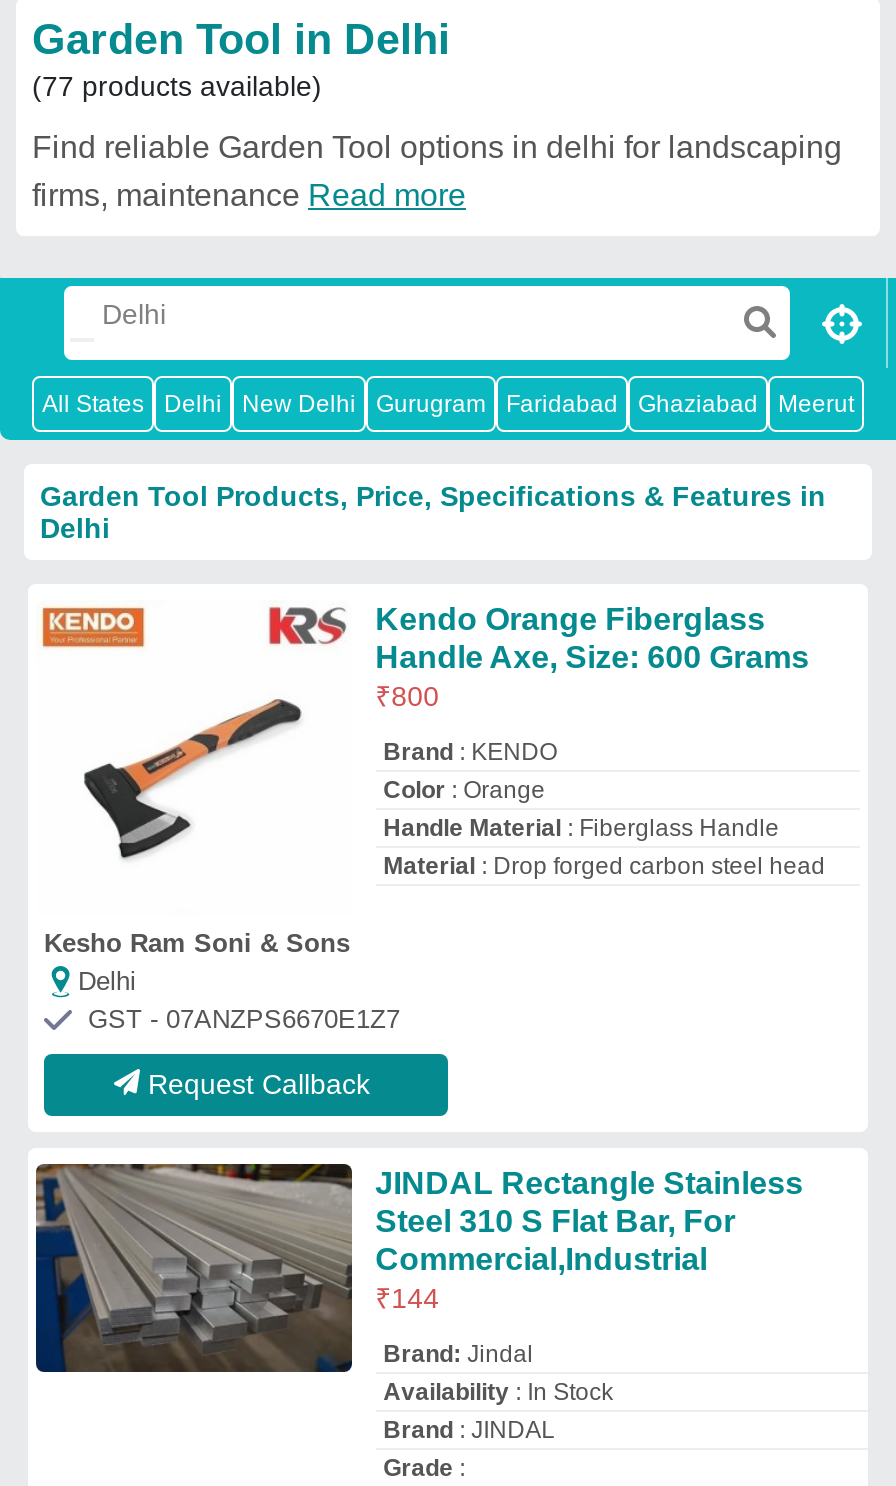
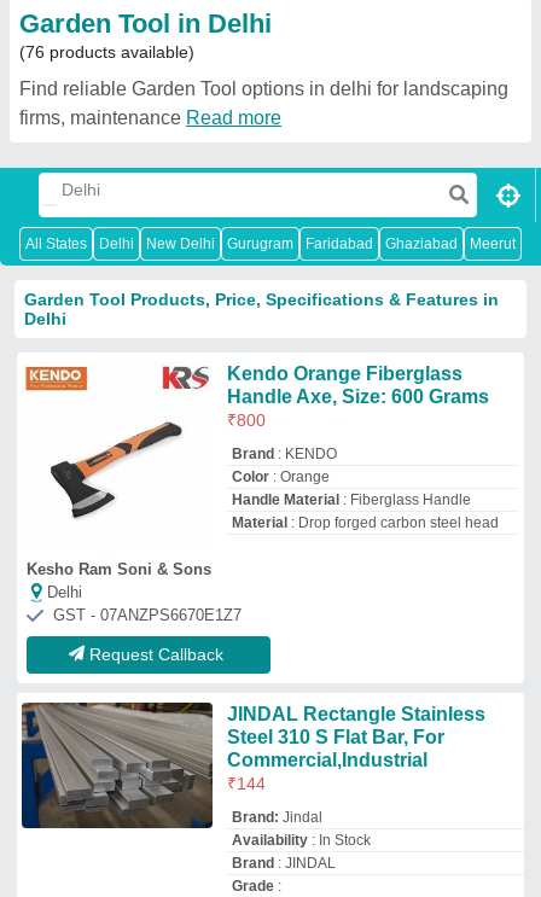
[32,70,322,102] (77 products available) -> [19,42,194,62] (76 products available)

